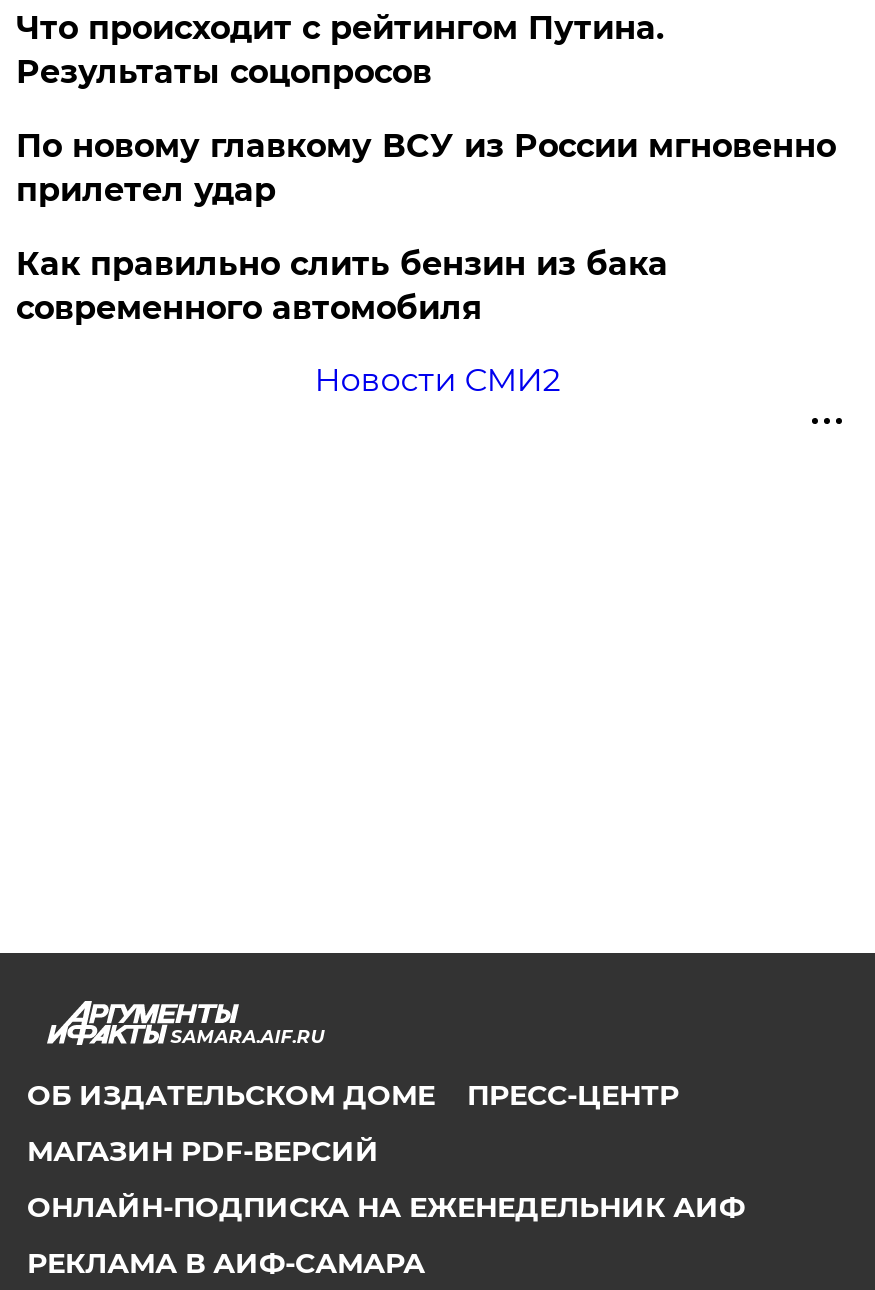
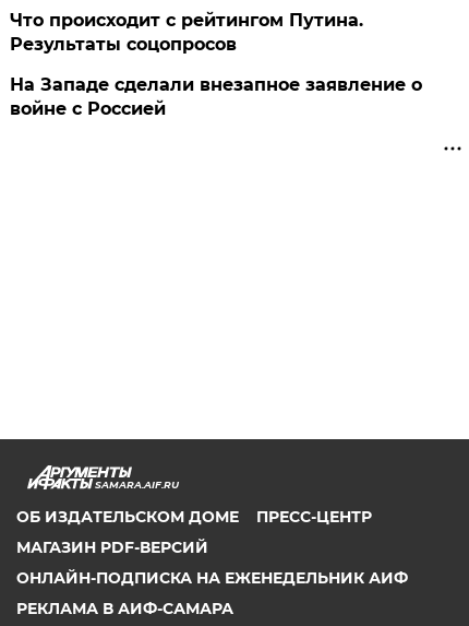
[16,127,836,399] По новому главкому ВСУ из России мгновенно | прилетел удар | Как правильно слить бензин из бака | современного автомобиля | Новости СМИ2 -> [10,74,423,119] На Западе сделали внезапное заявление о | войне с Россией

